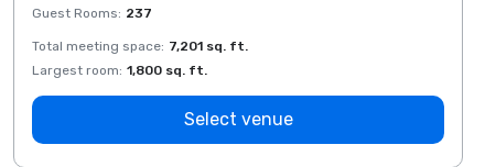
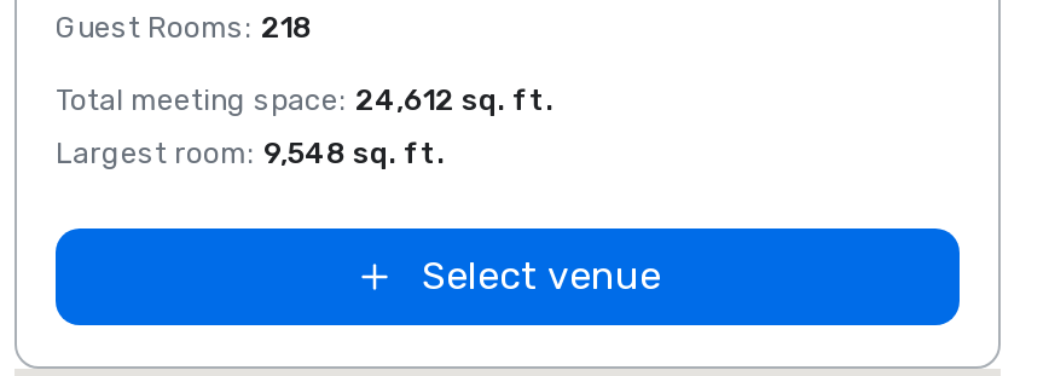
[32,5,152,21] Guest Rooms: 237 -> [56,11,312,45] Guest Rooms: 218
[32,38,248,54] Total meeting space: 7,201 sq. ft. -> [56,83,554,117] Total meeting space: 24,612 sq. ft.
[32,63,207,78] Largest room: 1,800 sq. ft. -> [56,137,445,170] Largest room: 9,548 sq. ft.

